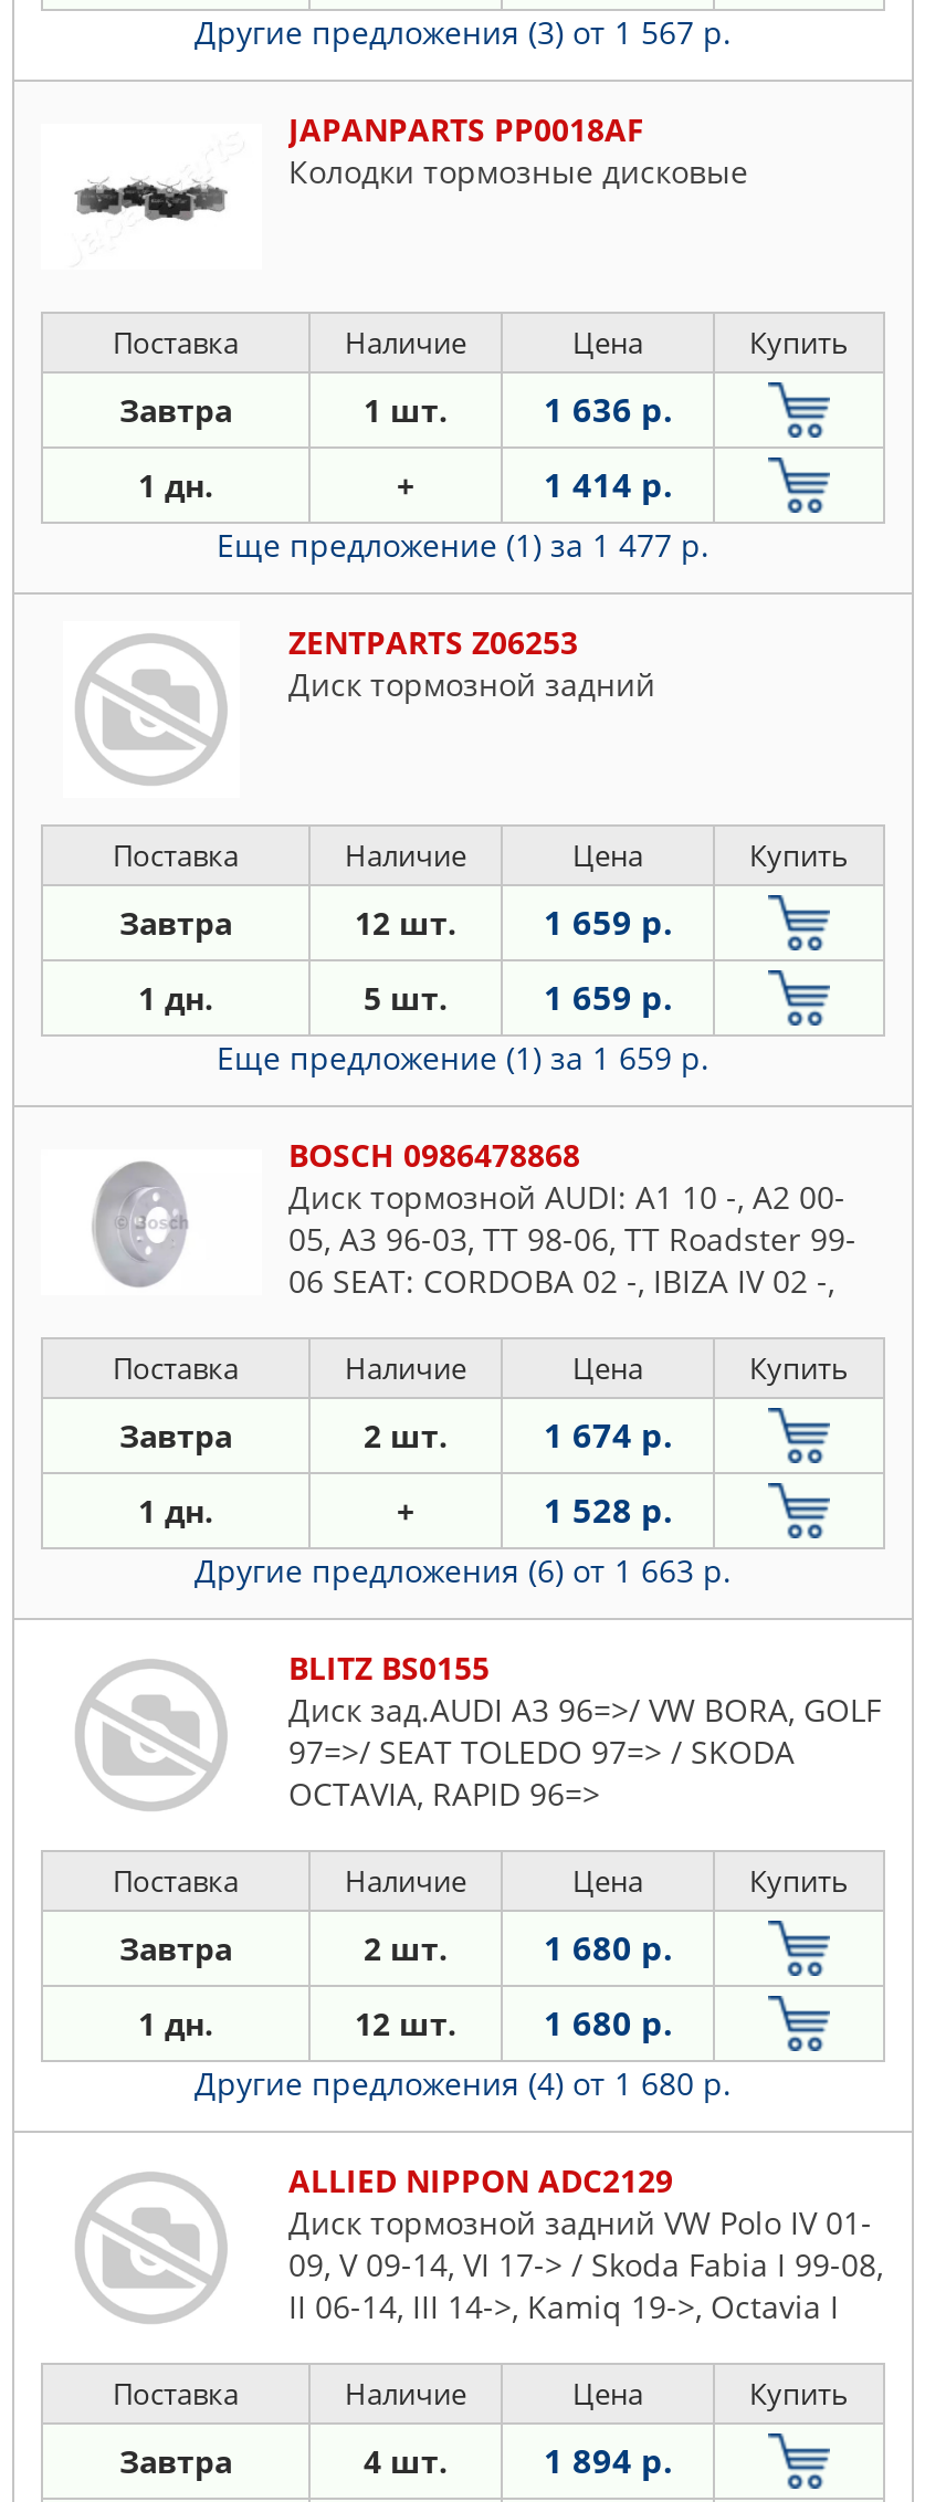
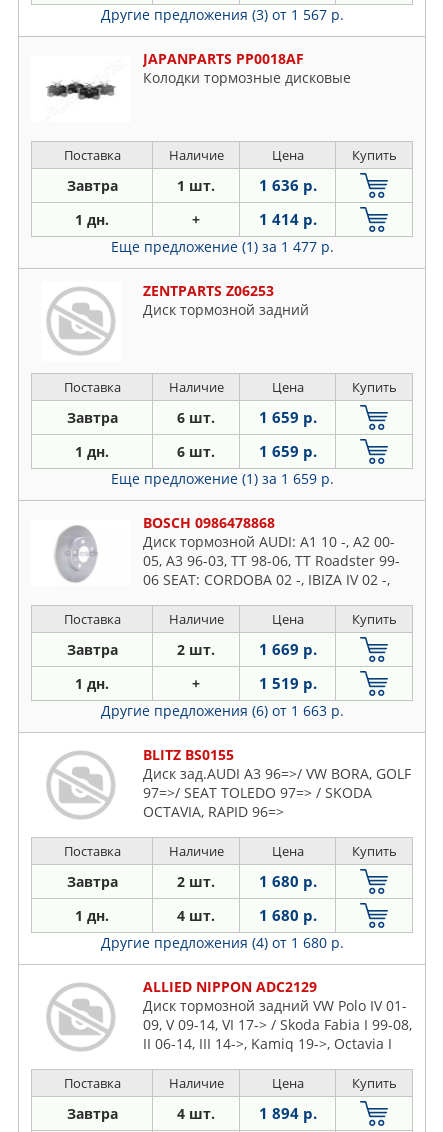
[355,901,456,943] 12 шт. -> [177,408,215,427] 6 шт.
[364,976,448,1018] 5 шт. -> [177,442,215,461] 6 шт.
[544,1412,672,1456] 1 674 р. -> [258,639,316,659] 1 669 р.
[544,1487,672,1531] 1 528 р. -> [258,673,316,693] 1 519 р.
[355,2002,456,2044] 12 шт. -> [177,906,215,925] 4 шт.

